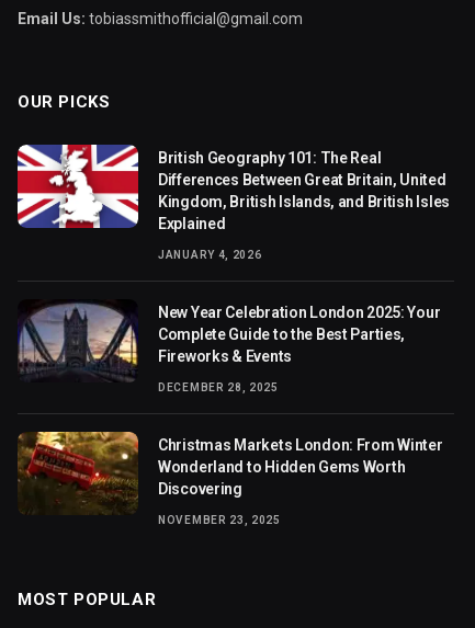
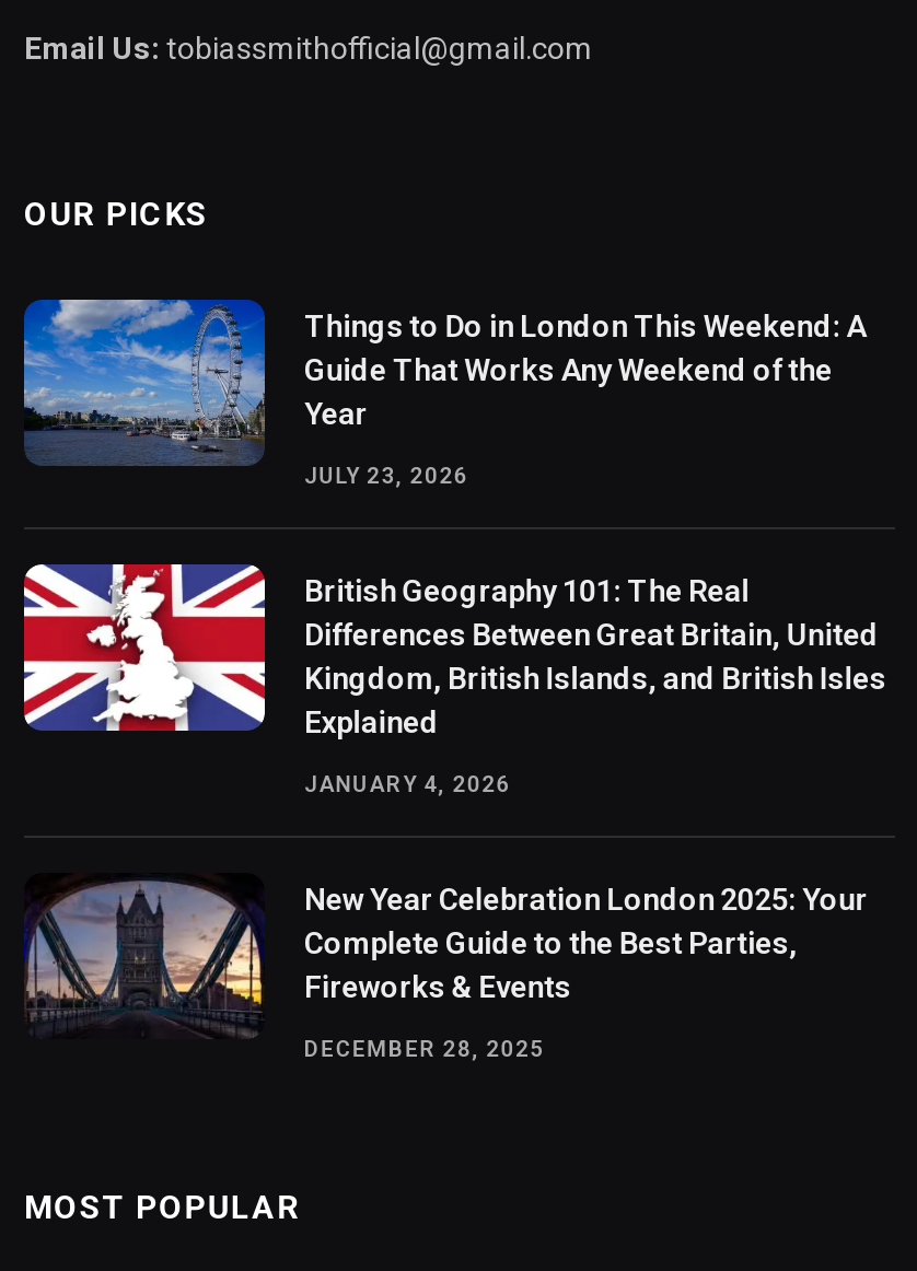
none -> [22,298,865,488] [image] | Things to Do in London This Weekend: A | Guide That Works Any Weekend of the | Year | JULY 23, 2026
moved [15,145,450,394] -> [20,564,886,1061]: [image] | British Geography 101: The Real | Differences Between Great Britain, United | ... | Fireworks & Events | DECEMBER 28, 2025
[18,431,443,526] [image] | Christmas Markets London: From Winter | Wonderland to Hidden Gems Worth | Discovering | NOVEMBER 23, 2025 -> none

